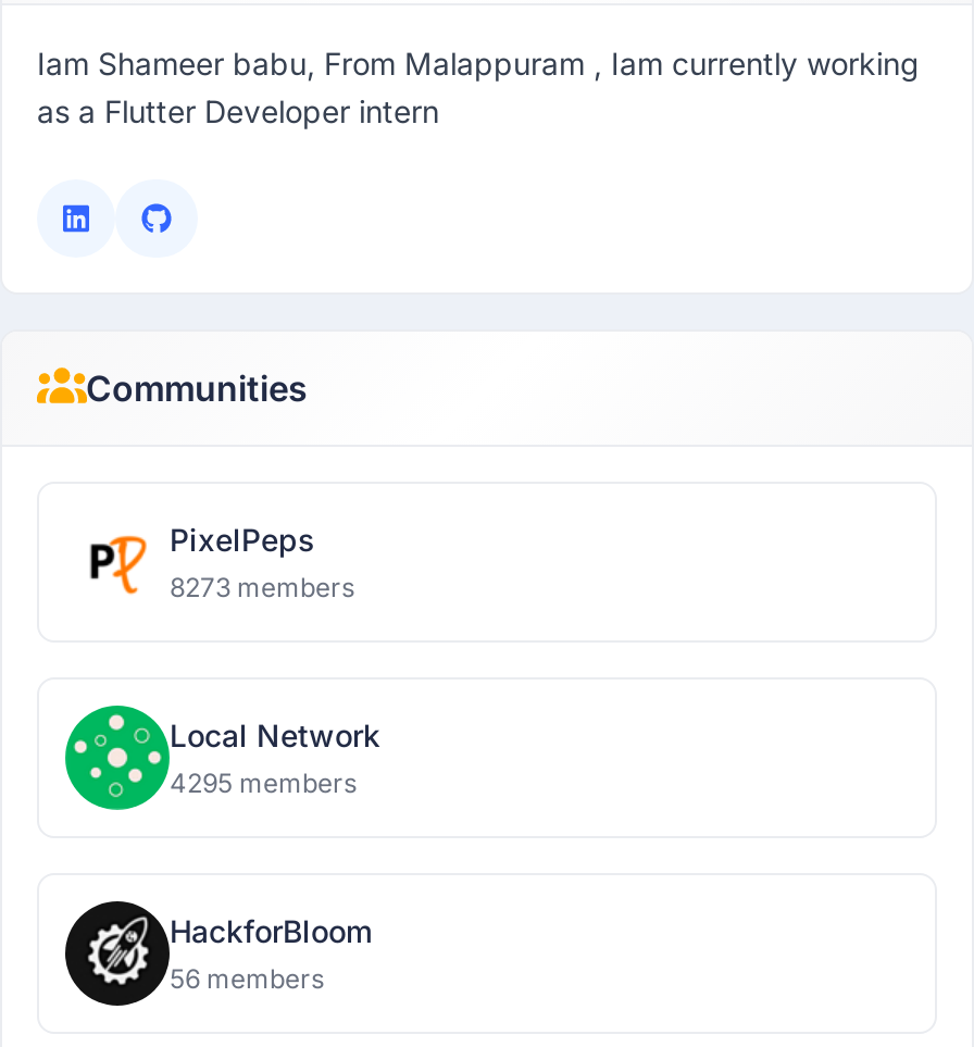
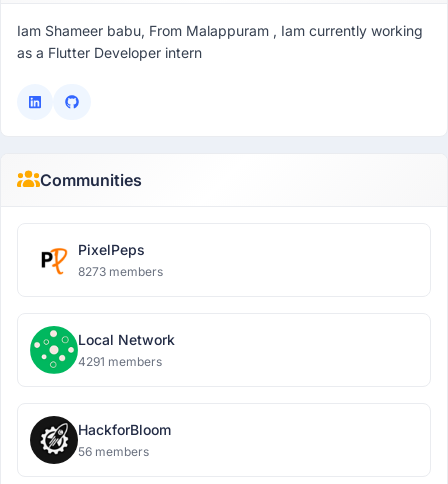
[170,766,357,799] 4295 members -> [78,354,162,369] 4291 members

